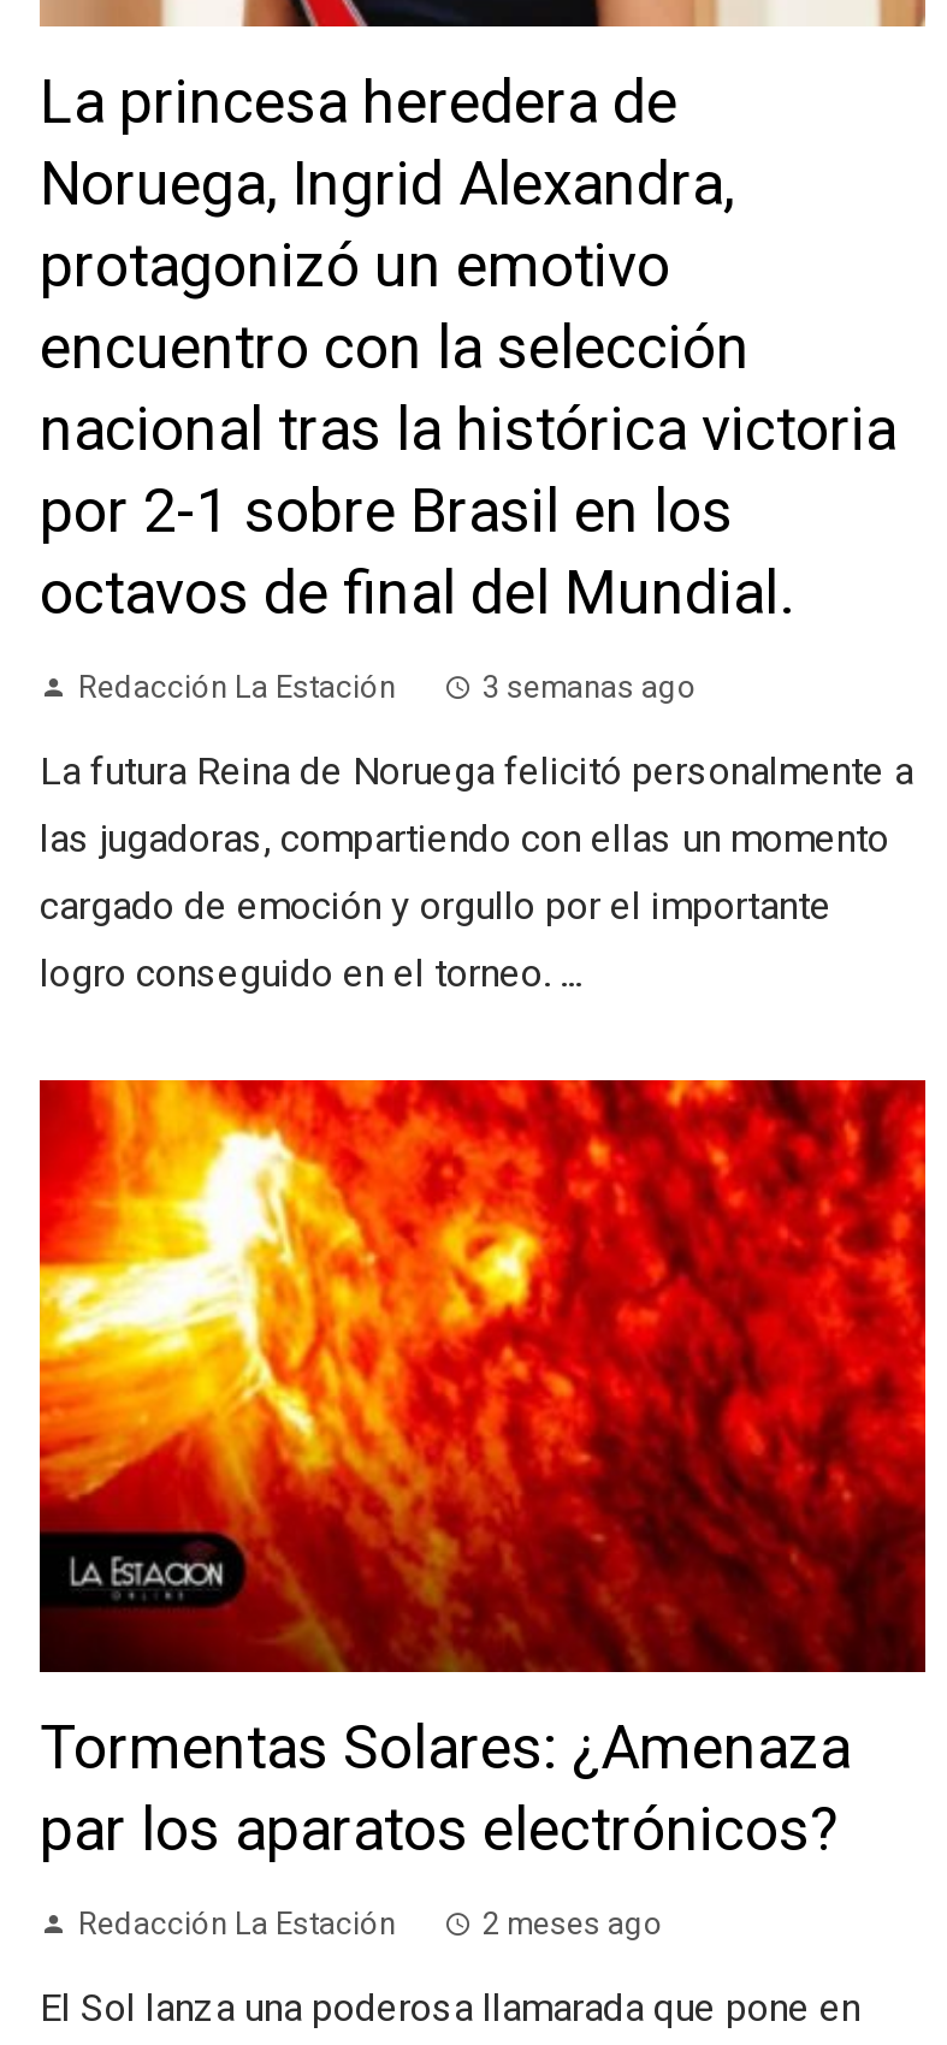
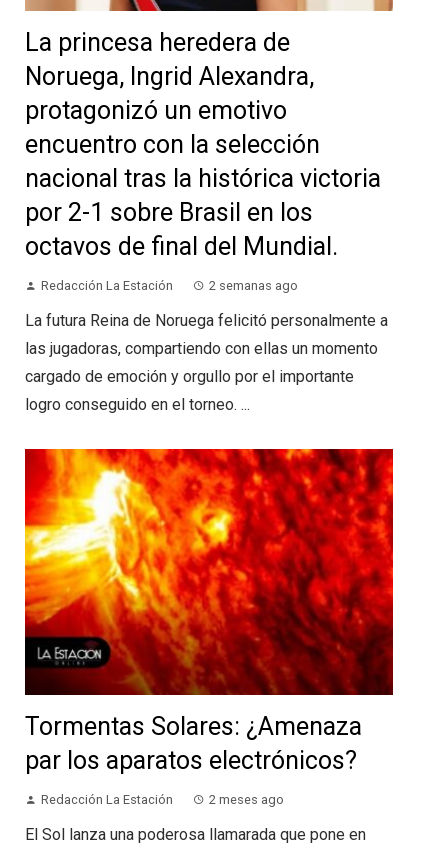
[483,670,697,706] 3 semanas ago -> [209,278,298,293] 2 semanas ago

